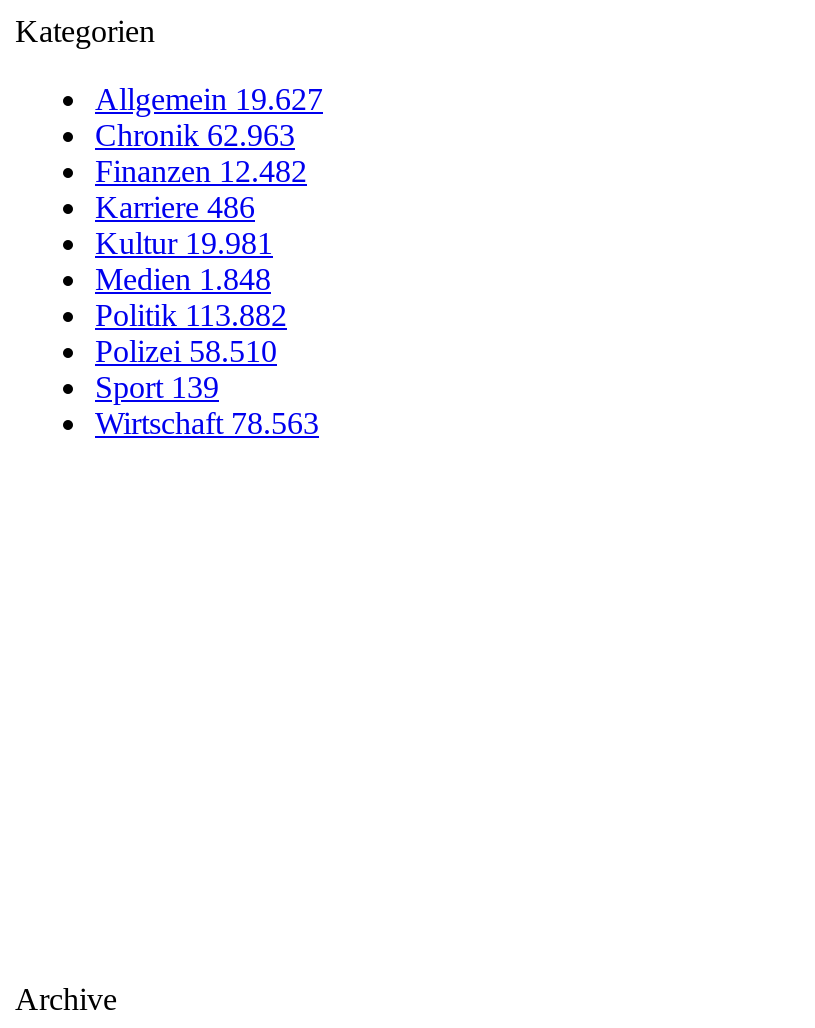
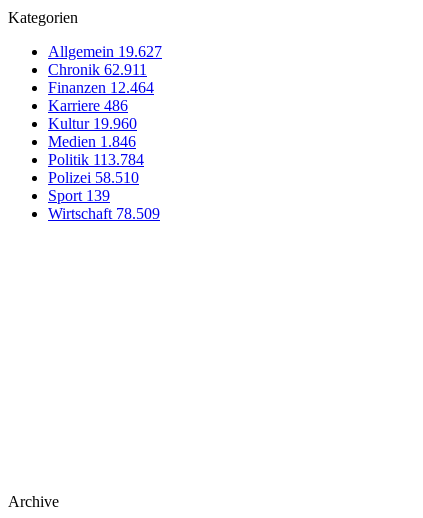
[95,118,295,152] Chronik 62.963 -> [48,61,147,78] Chronik 62.911
[95,154,307,188] Finanzen 12.482 -> [48,79,154,96] Finanzen 12.464
[95,226,273,260] Kultur 19.981 -> [48,115,137,132] Kultur 19.960
[95,262,271,296] Medien 1.848 -> [48,133,136,150] Medien 1.846
[95,298,287,332] Politik 113.882 -> [48,151,144,168] Politik 113.784
[95,406,319,440] Wirtschaft 78.563 -> [48,205,160,222] Wirtschaft 78.509

